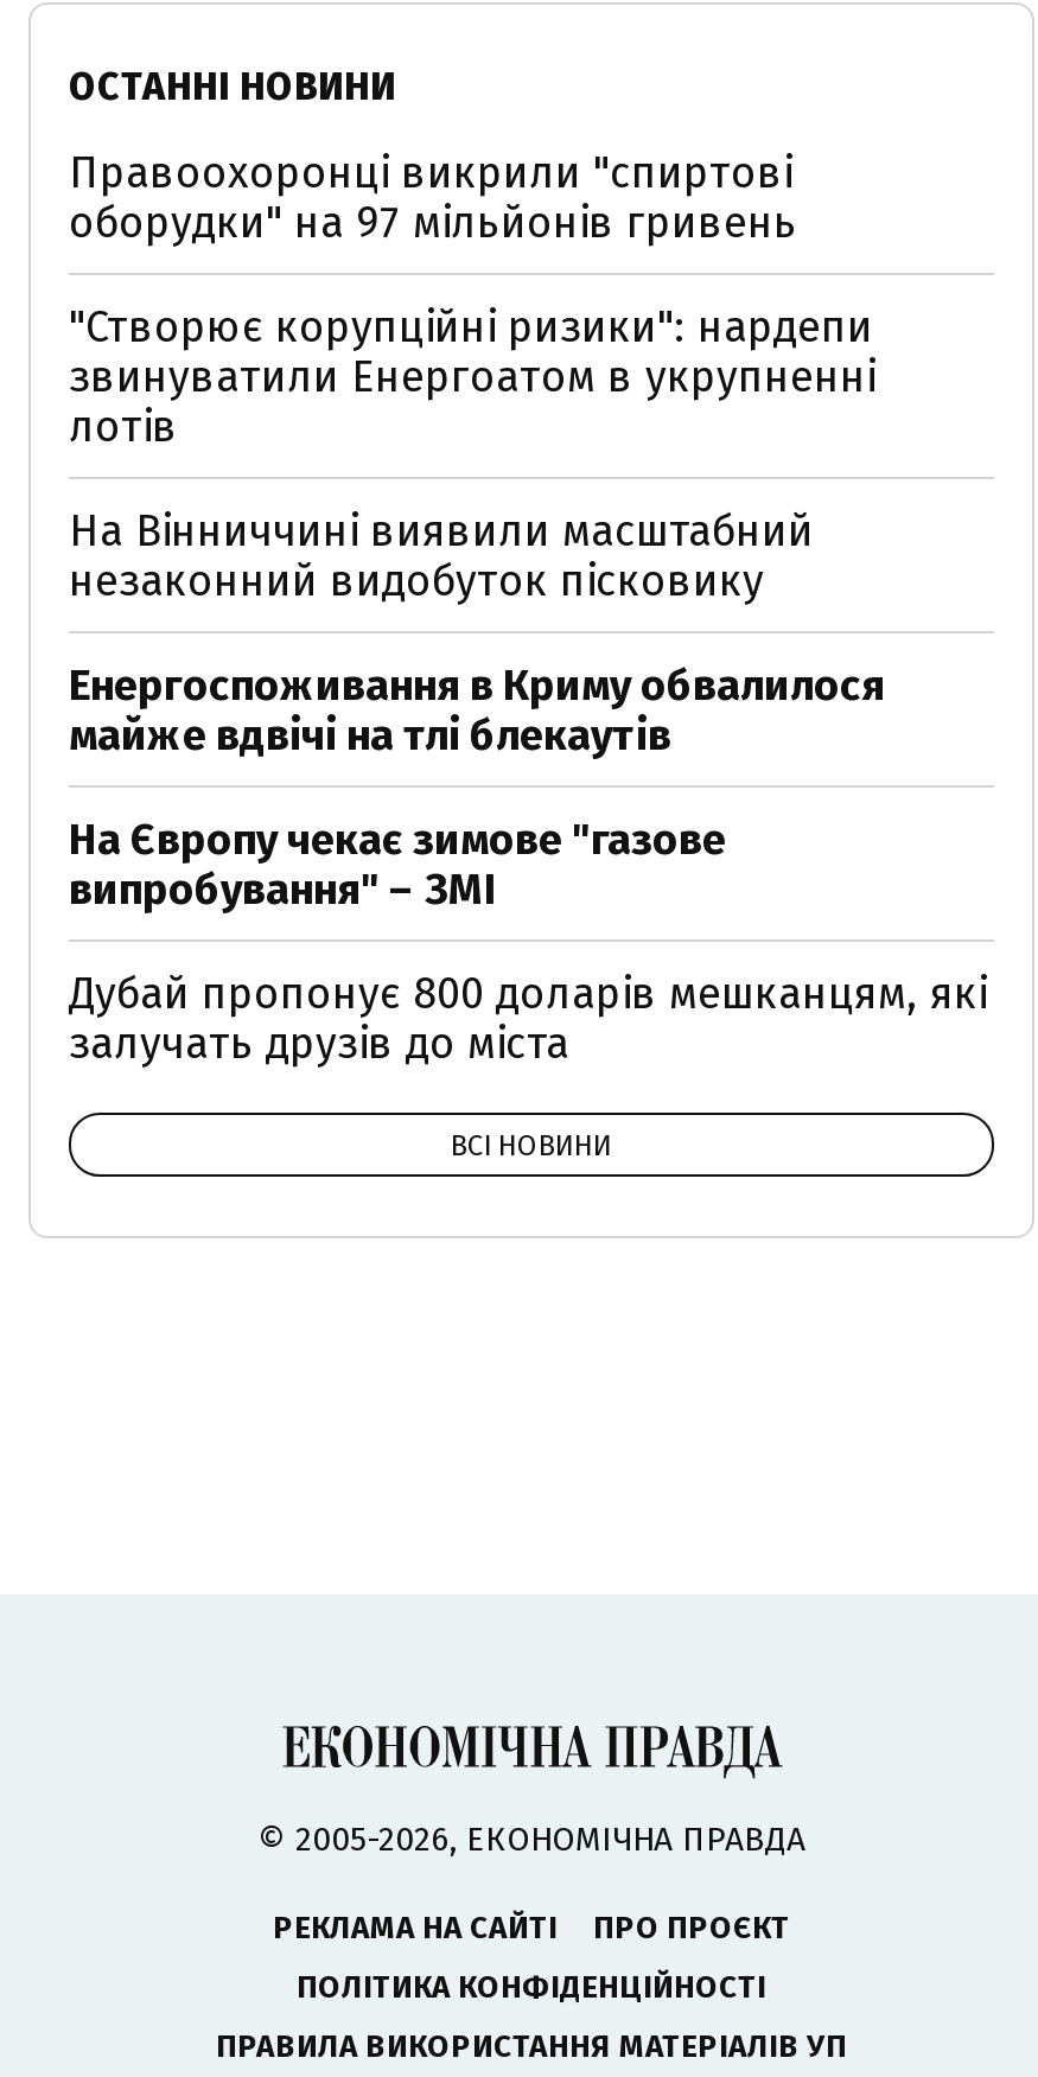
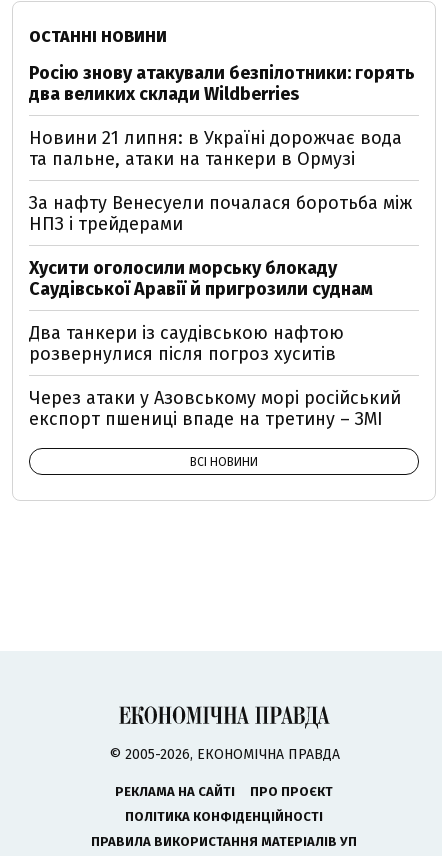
[69,147,797,249] Правоохоронці викрили "спиртові | оборудки" на 97 мільйонів гривень -> [29,62,415,105] Росію знову атакували безпілотники: горять | два великих склади Wildberries
[69,301,875,453] "Створює корупційні ризики": нардепи | звинуватили Енергоатом в укрупненні | лотів -> [29,127,402,170] Новини 21 липня: в Україні дорожчає вода | та пальне, атаки на танкери в Ормузі
[69,505,814,607] На Вінниччині виявили масштабний | незаконний видобуток пісковику -> [29,192,412,235] За нафту Венесуели почалася боротьба між | НПЗ і трейдерами
[69,659,885,761] Енергоспоживання в Криму обвалилося | майже вдвічі на тлі блекаутів -> [29,257,373,300] Хусити оголосили морську блокаду | Саудівської Аравії й пригрозили суднам
[69,813,726,915] На Європу чекає зимове "газове | випробування" – ЗМІ -> [29,322,344,365] Два танкери із саудівською нафтою | розвернулися після погроз хуситів
[69,967,987,1069] Дубай пропонує 800 доларів мешканцям, які | залучать друзів до міста -> [29,387,401,430] Через атаки у Азовському морі російський | експорт пшениці впаде на третину – ЗМІ

